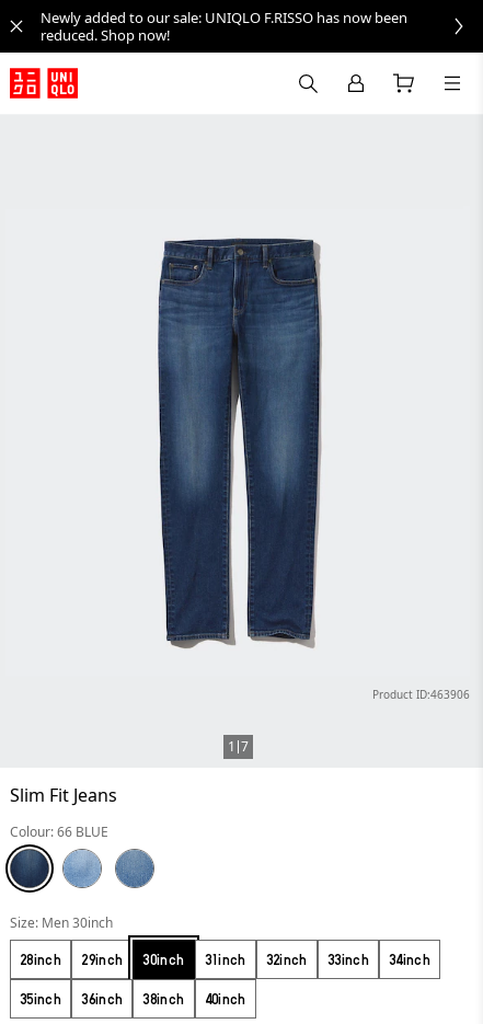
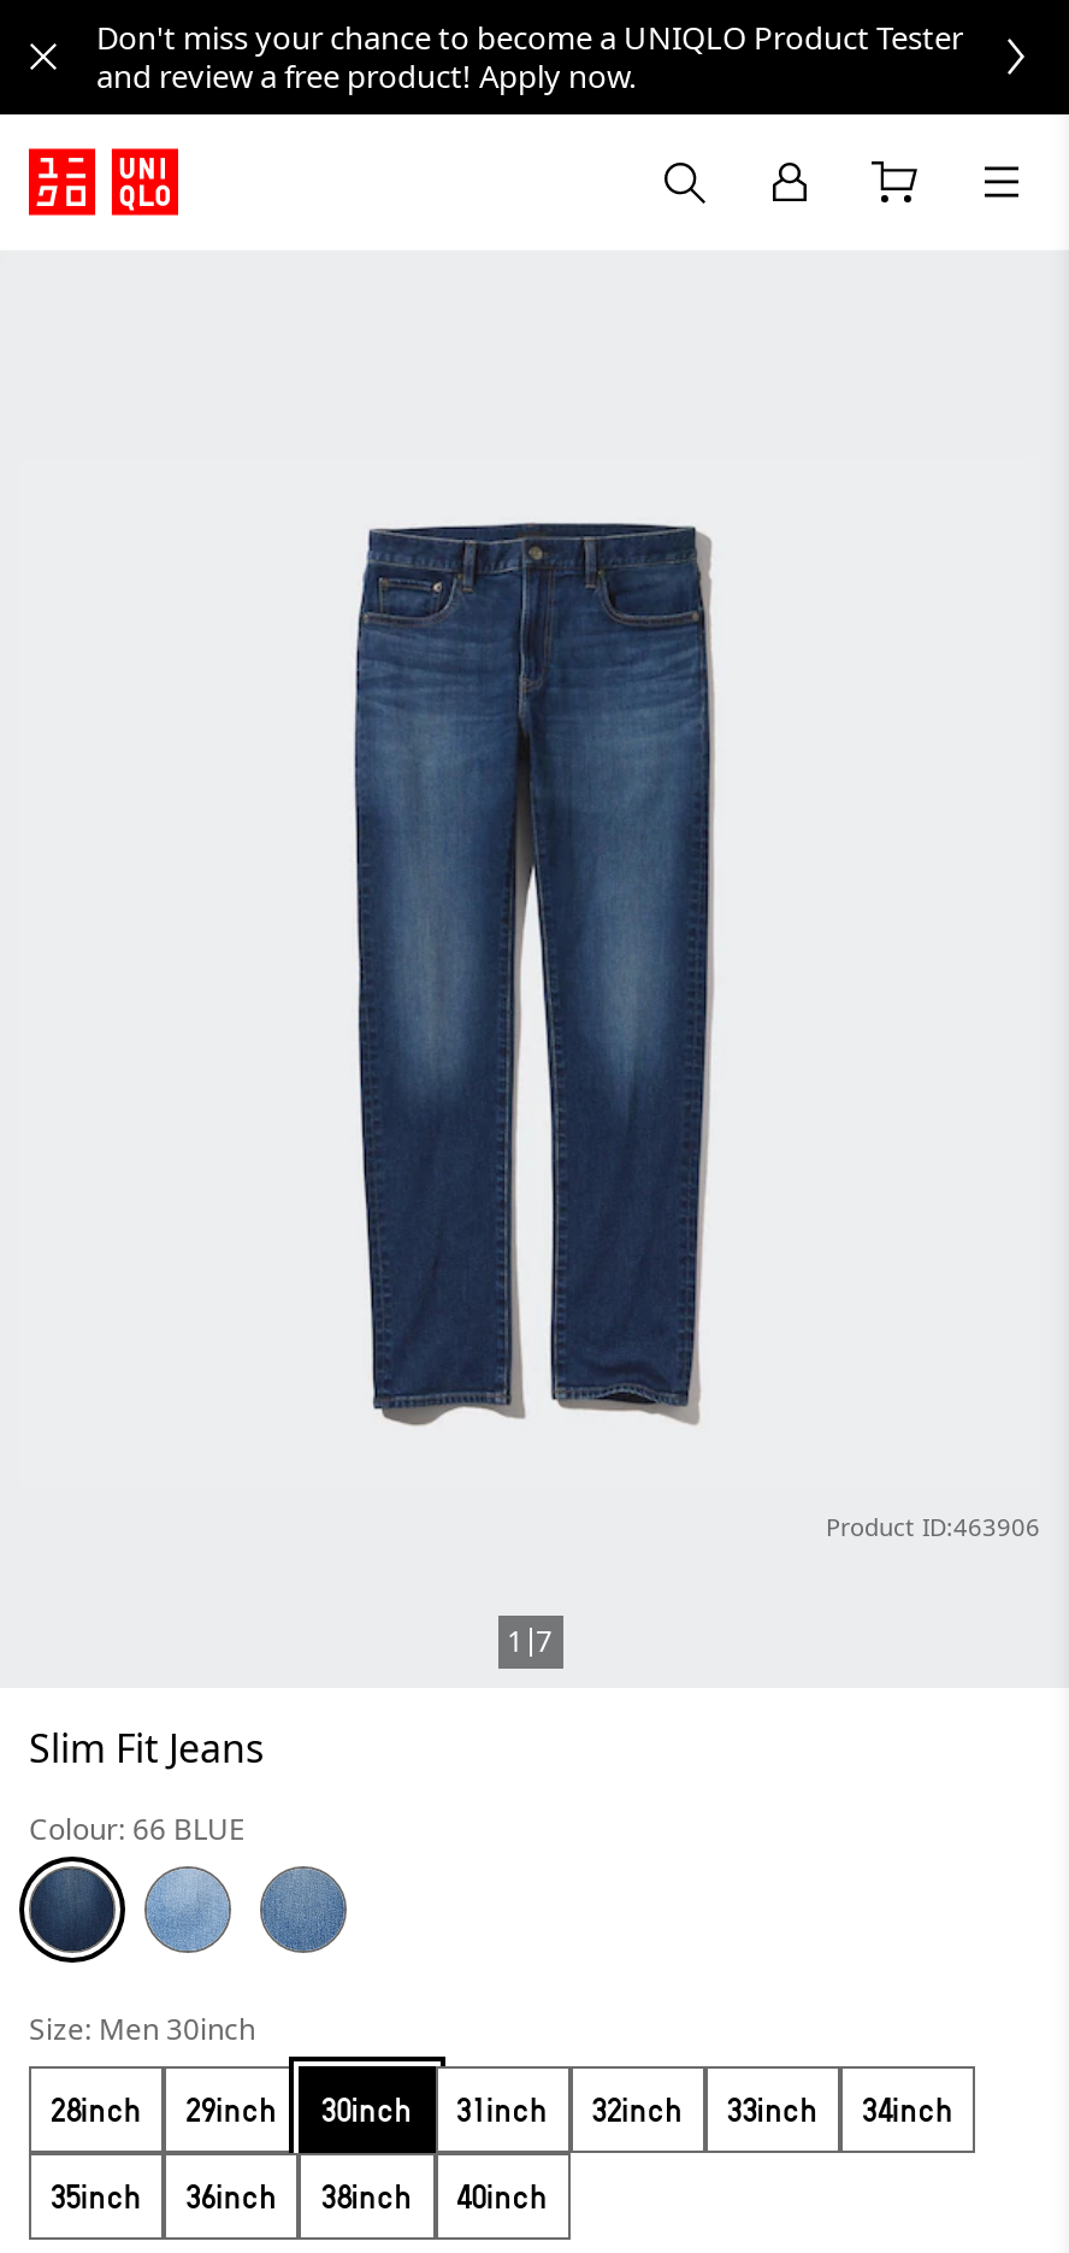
[41,8,407,45] Newly added to our sale: UNIQLO F.RISSO has now been | reduced. Shop now! -> [96,16,963,98] Don't miss your chance to become a UNIQLO Product Tester | and review a free product! Apply now.

